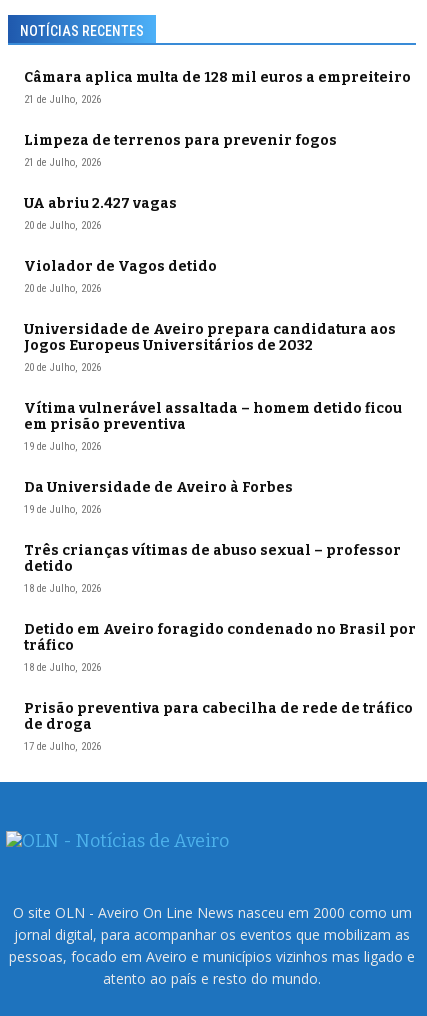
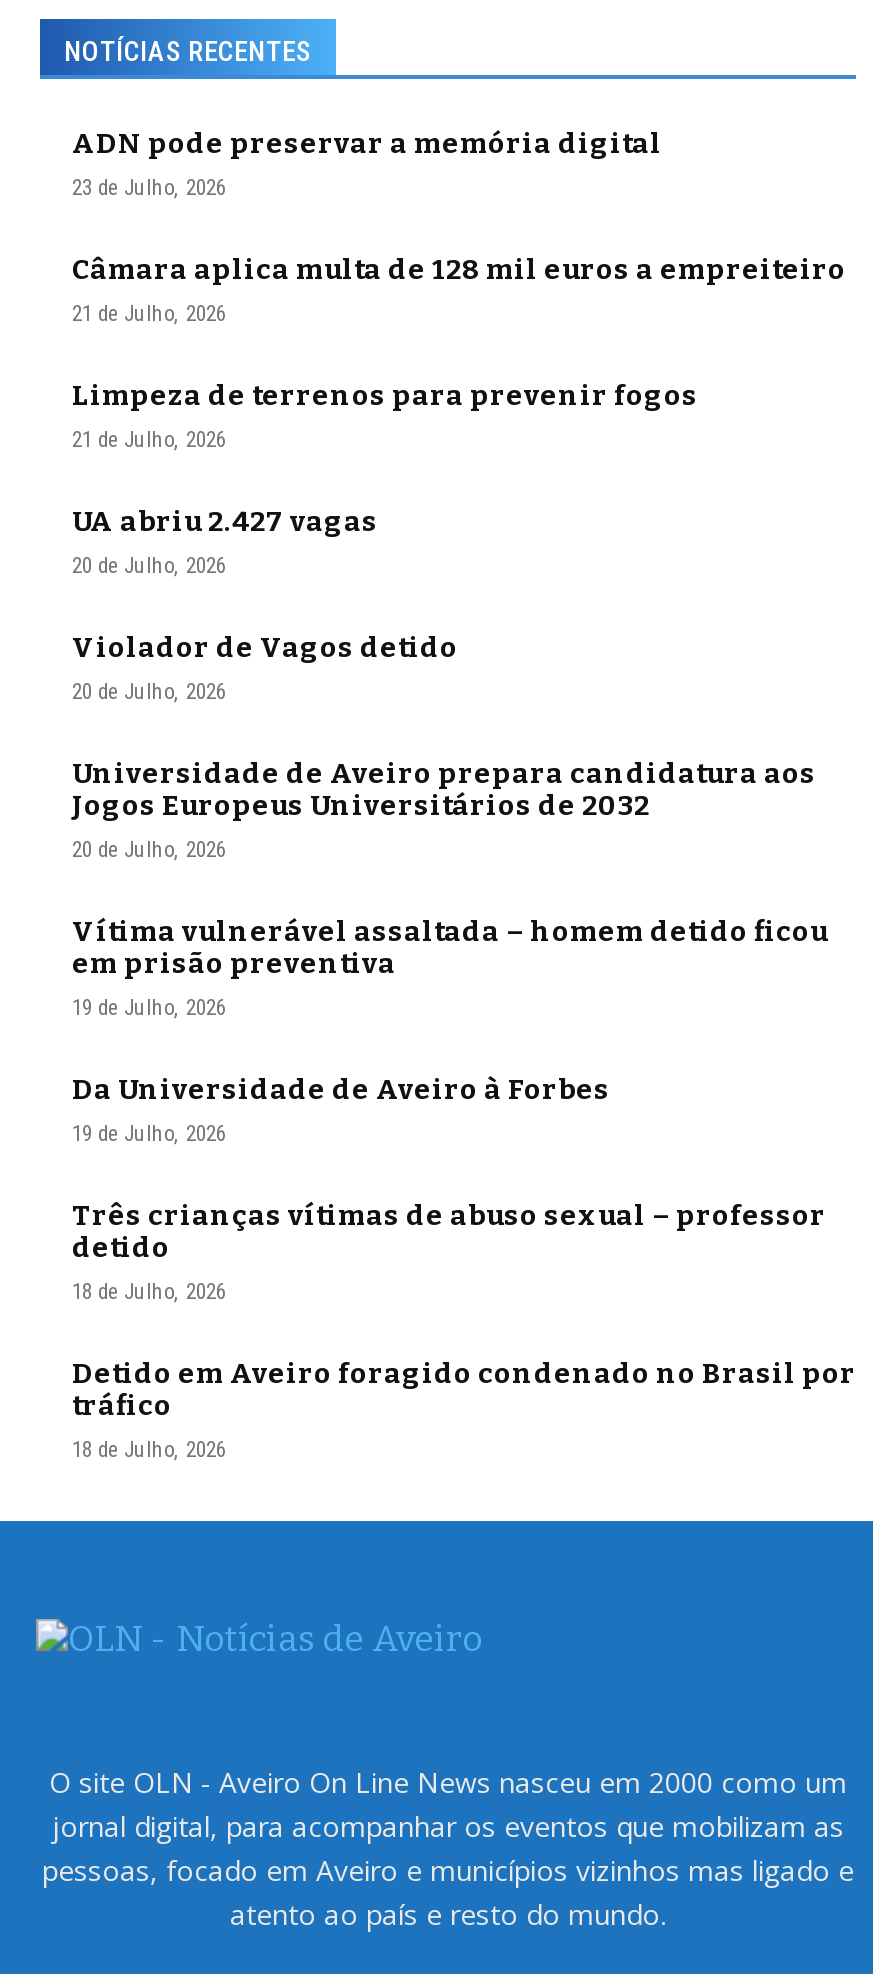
none -> [72,127,662,201] ADN pode preservar a memória digital | 23 de Julho, 2026
moved [24,69,416,674] -> [72,253,856,1463]: Câmara aplica multa de 128 mil euros a empreiteiro | 21 de Julho, 2026 | Limpeza de terrenos para prevenir fogos | ... | tráfico | 18 de Julho, 2026
[24,700,413,753] Prisão preventiva para cabecilha de rede de tráfico | de droga | 17 de Julho, 2026 -> none

